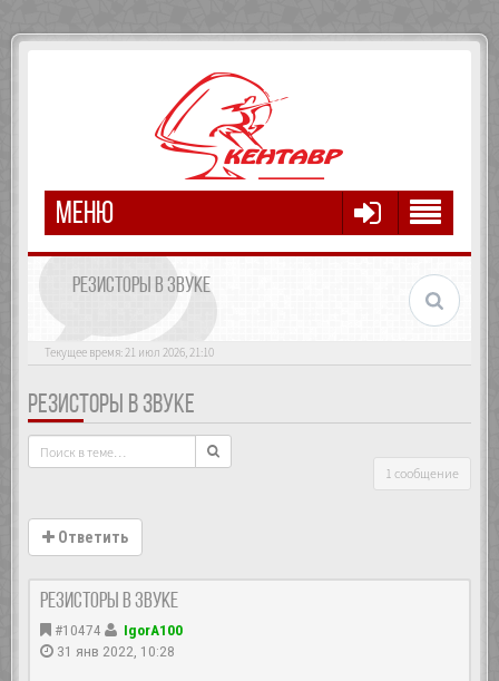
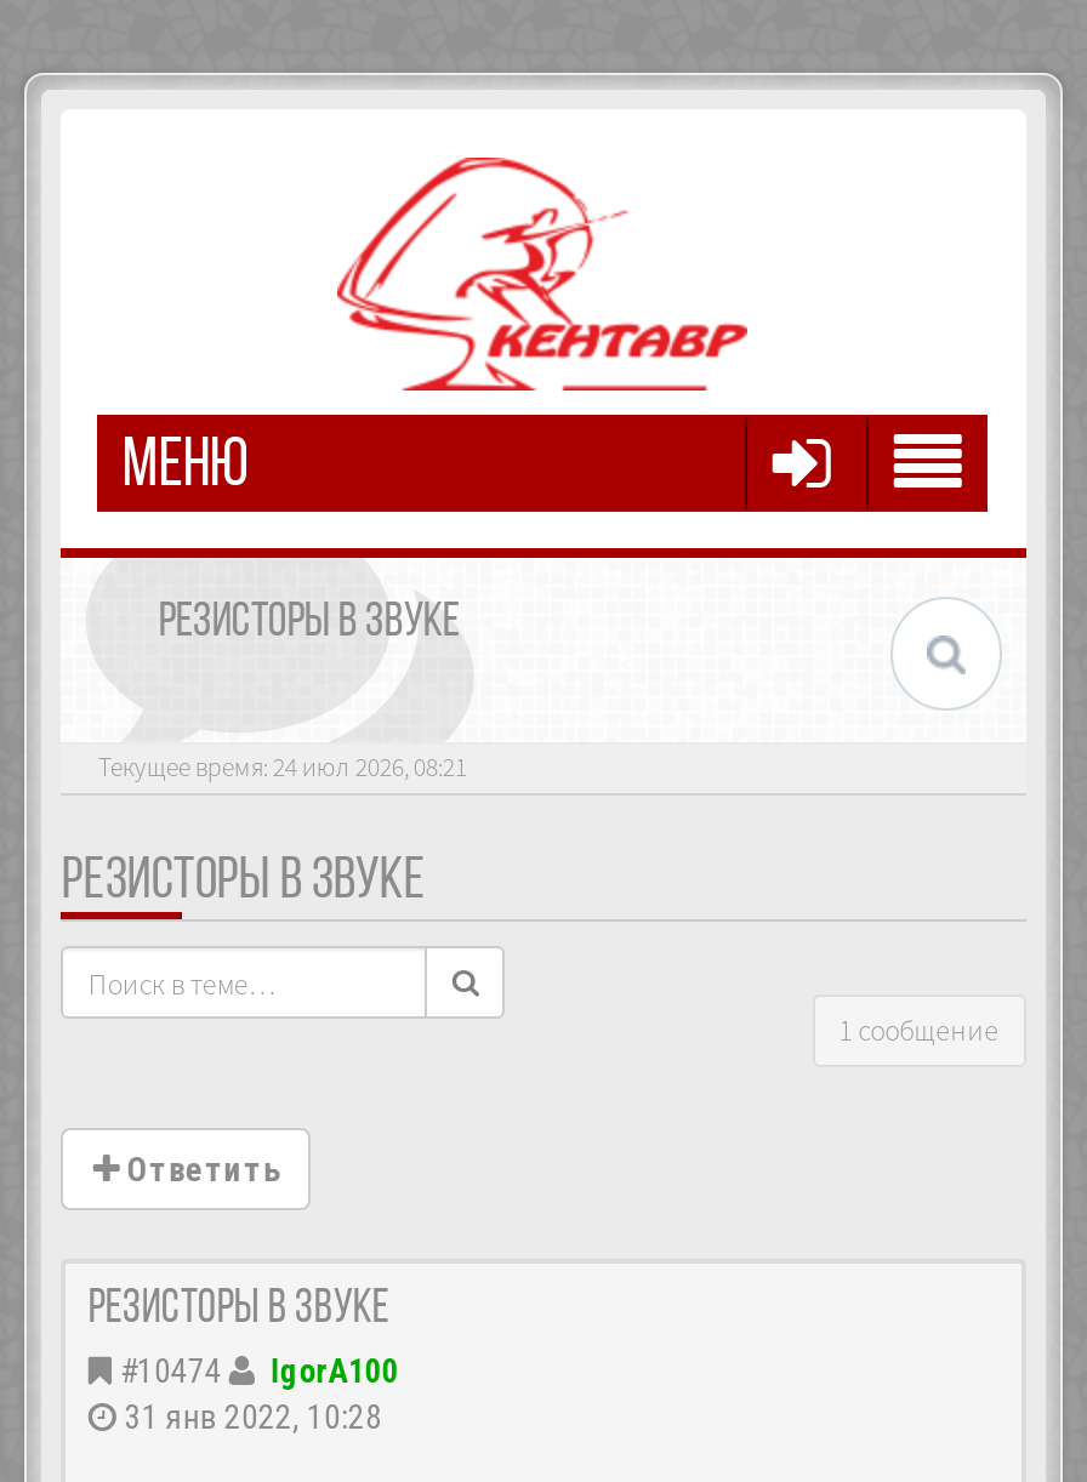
[45,344,214,360] Текущее время: 21 июл 2026, 21:10 -> [98,749,467,783] Текущее время: 24 июл 2026, 08:21

